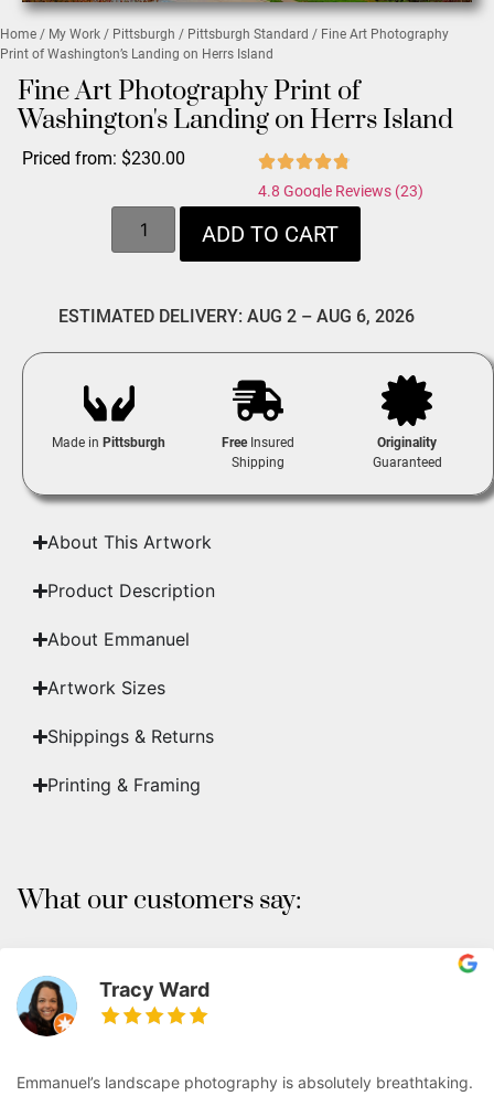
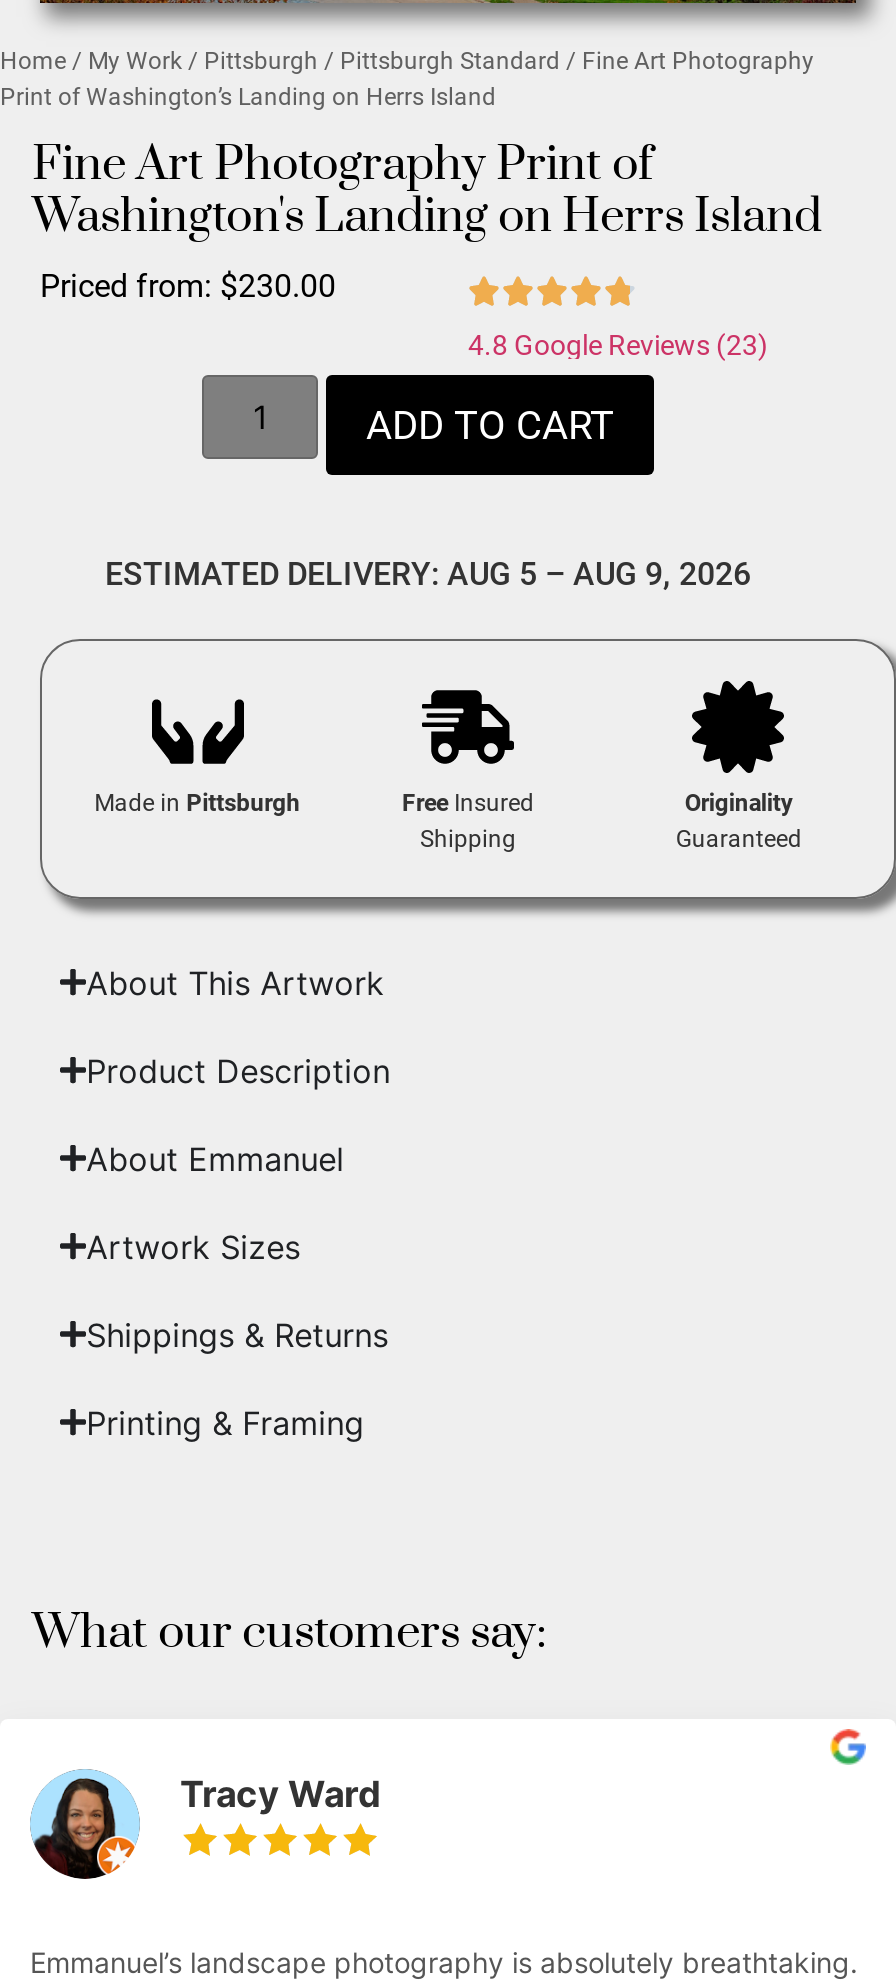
[58,306,414,327] ESTIMATED DELIVERY: AUG 2 – AUG 6, 2026 -> [105,554,751,592] ESTIMATED DELIVERY: AUG 5 – AUG 9, 2026

